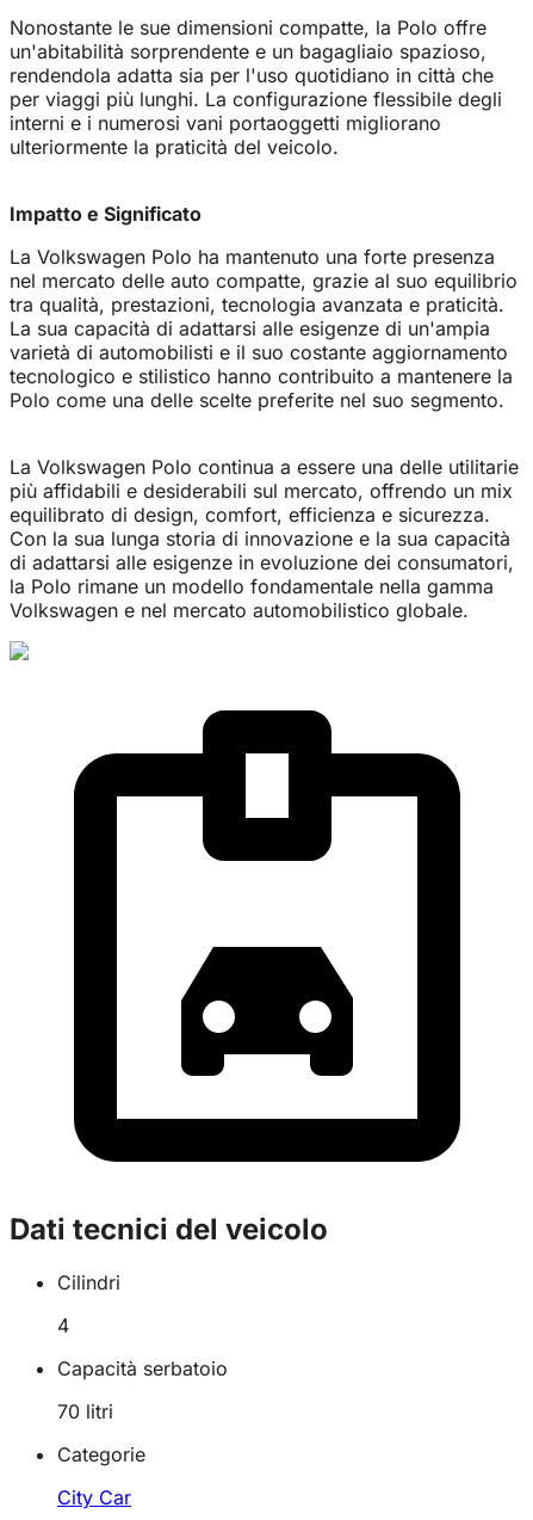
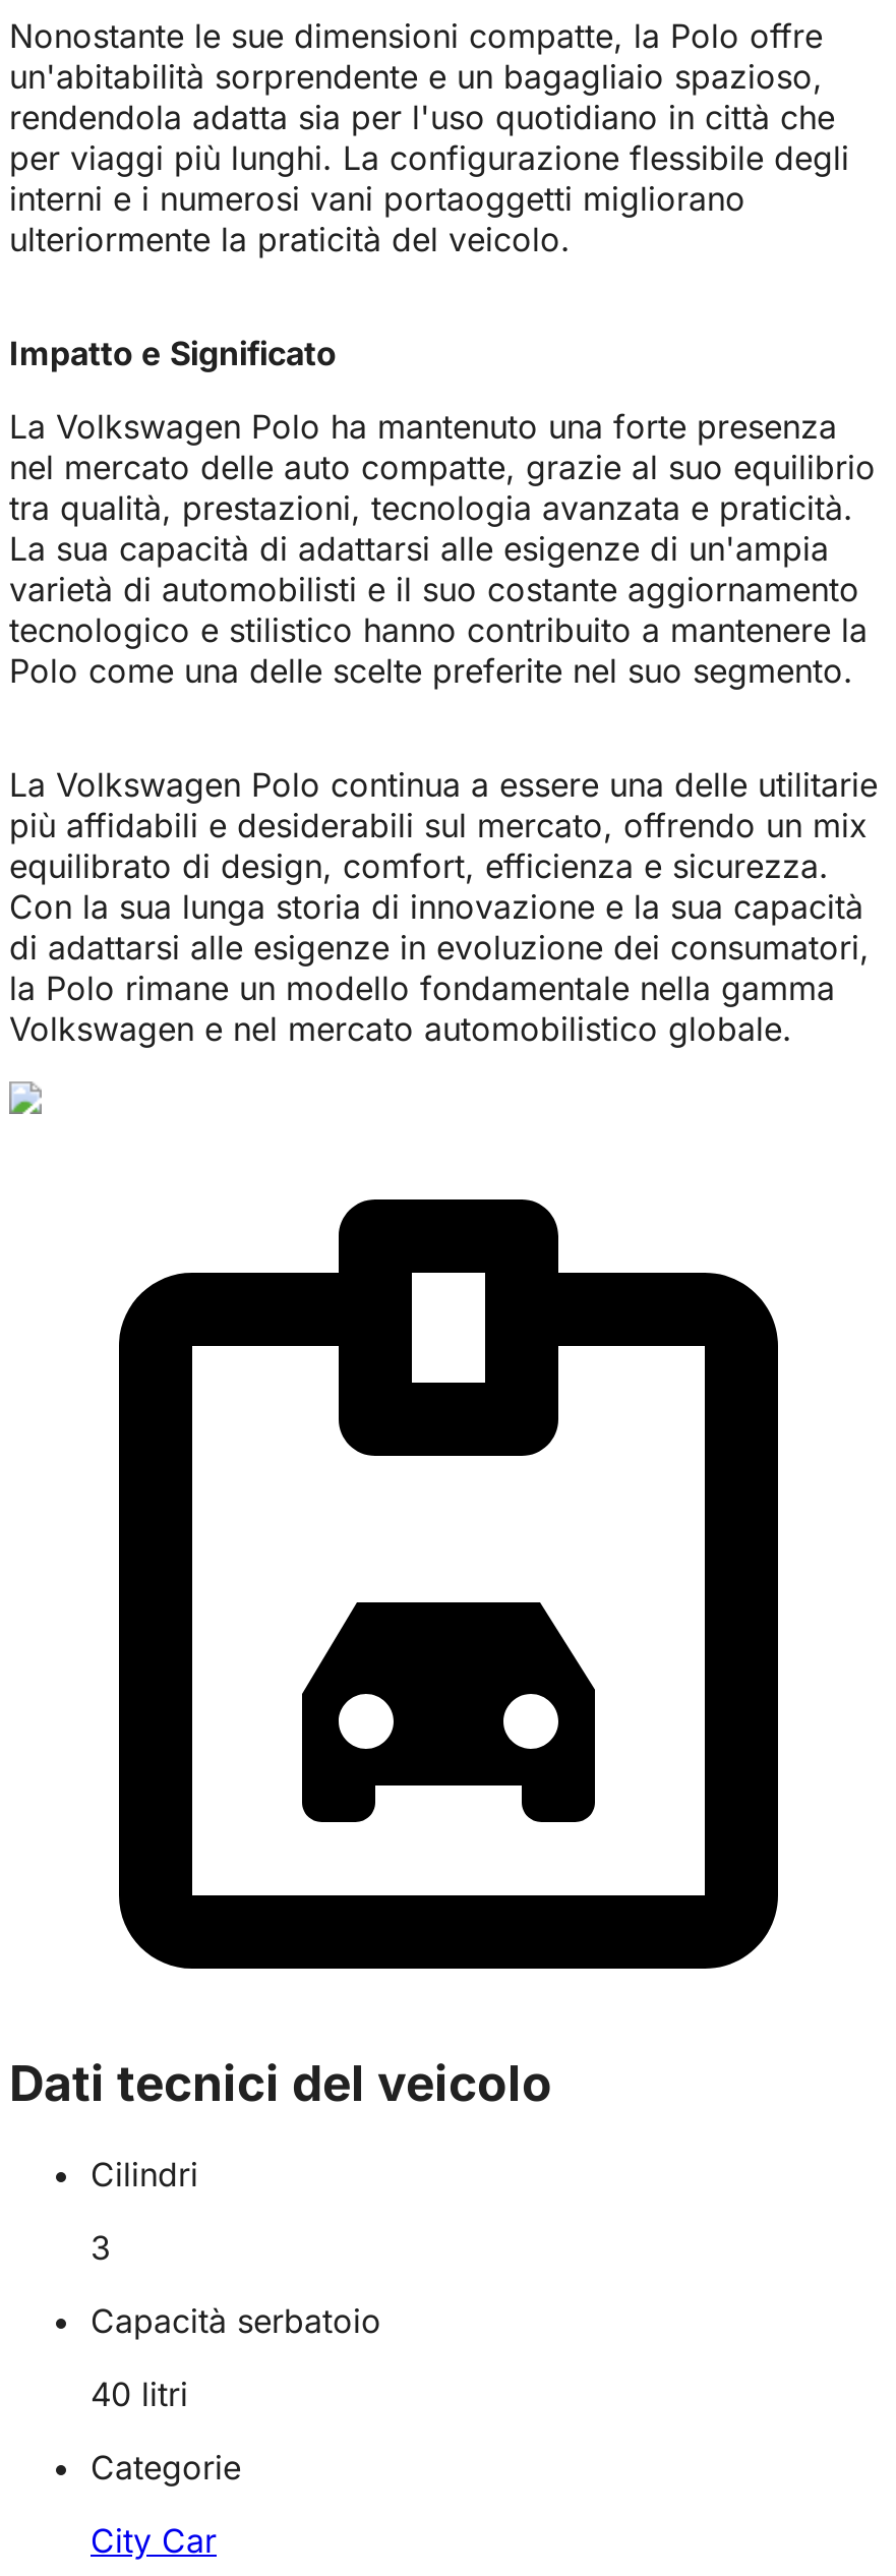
[57,1313,69,1337] 4 -> [91,2226,111,2267] 3
[57,1399,113,1423] 70 litri -> [91,2373,188,2414] 40 litri

